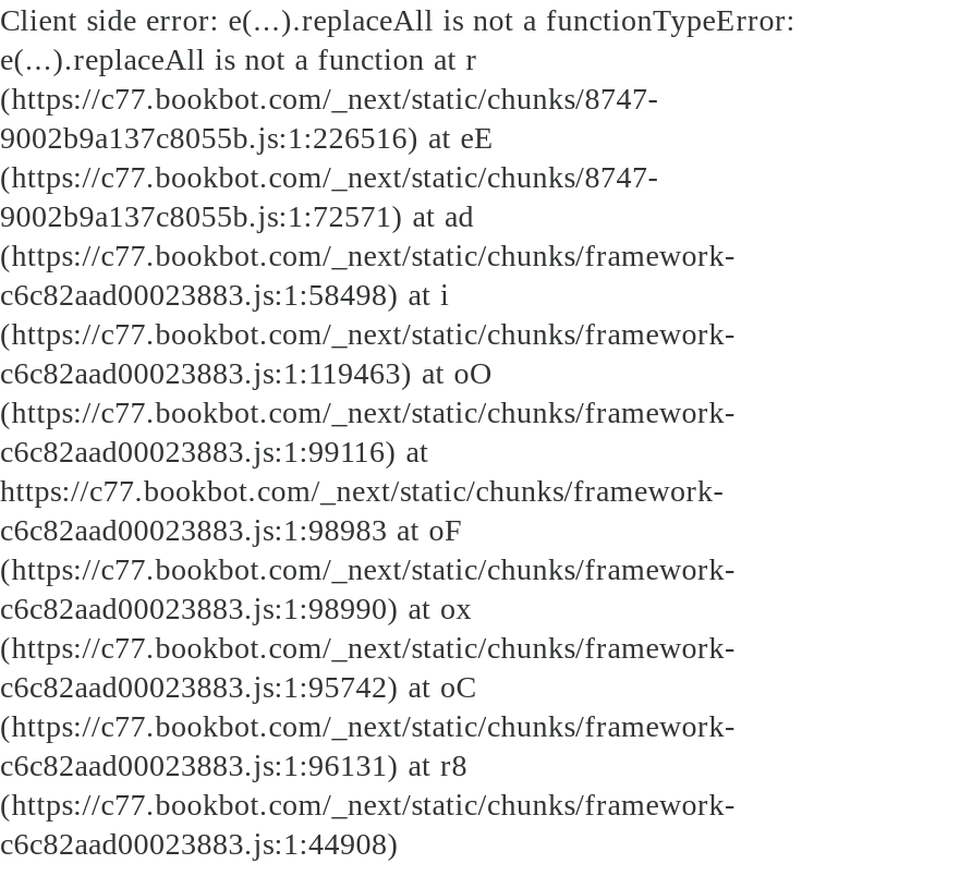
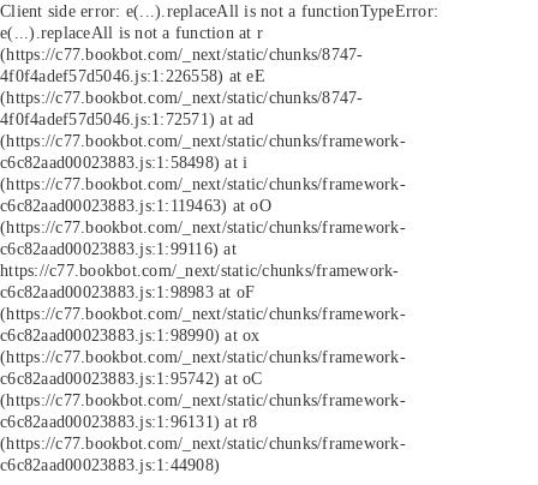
[0,120,494,155] 9002b9a137c8055b.js:1:226516) at eE -> [0,66,265,85] 4f0f4adef57d5046.js:1:226558) at eE
[0,198,474,233] 9002b9a137c8055b.js:1:72571) at ad -> [0,109,254,128] 4f0f4adef57d5046.js:1:72571) at ad

